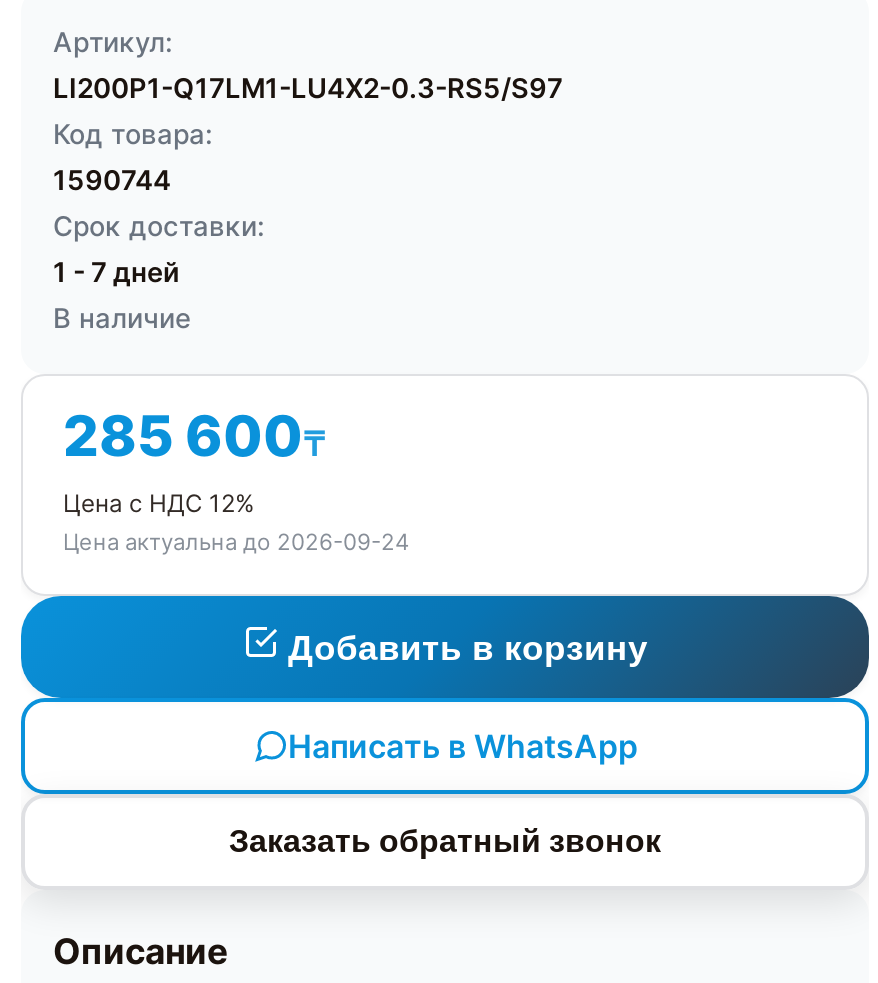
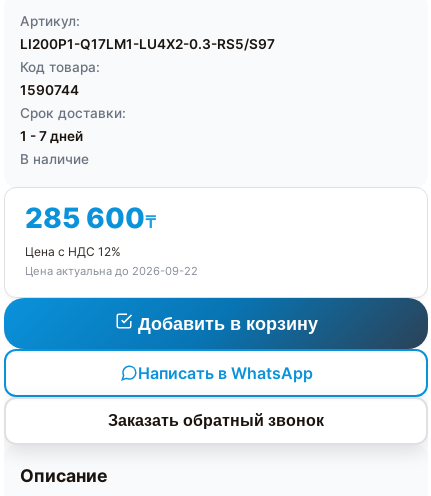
[63,529,409,557] Цена актуальна до 2026-09-24 -> [25,264,198,278] Цена актуальна до 2026-09-22

